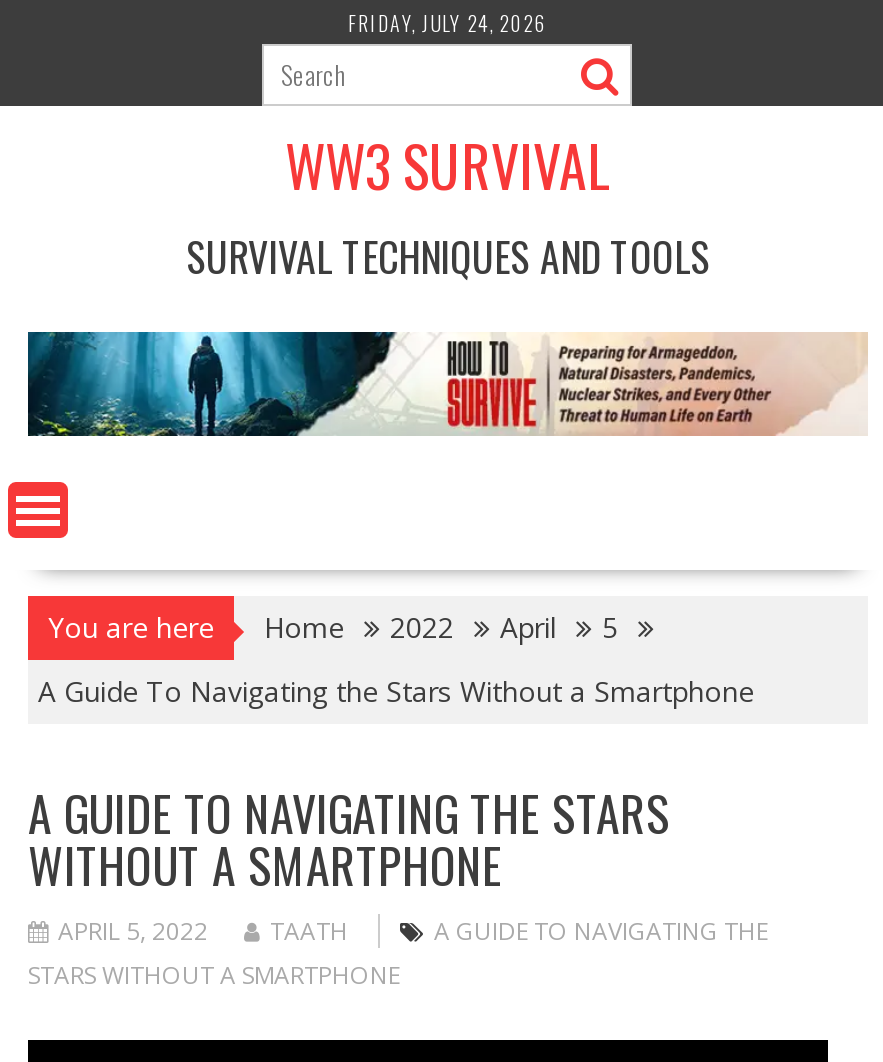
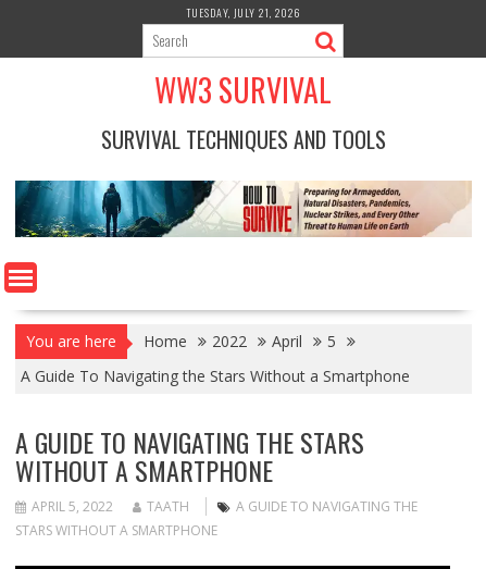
[348,8,548,38] FRIDAY, JULY 24, 2026 -> [186,4,301,21] TUESDAY, JULY 21, 2026

